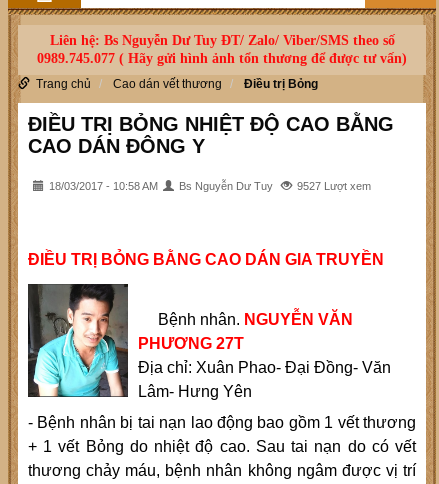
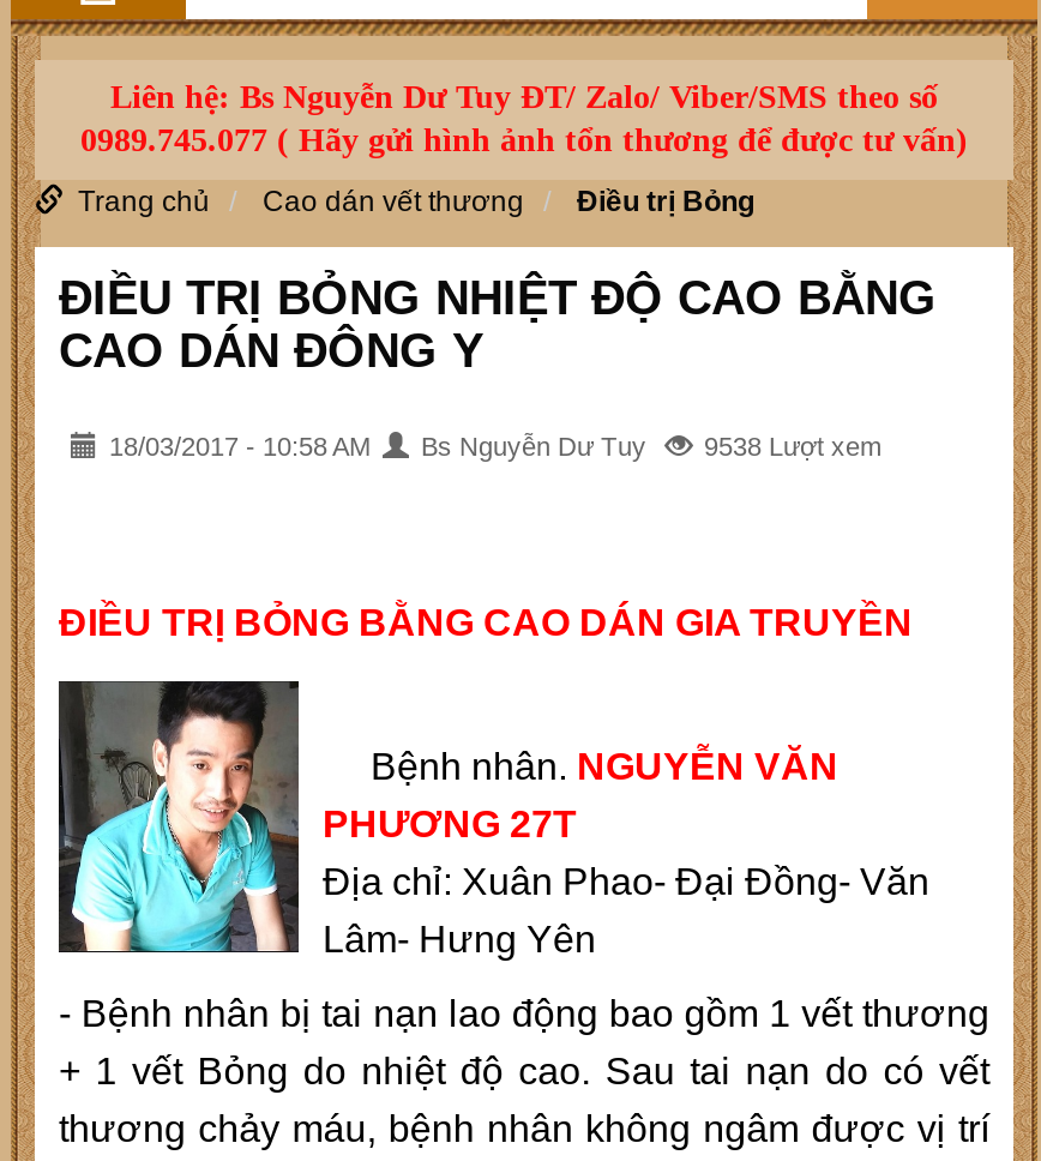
[49,180,371,192] 18/03/2017 - 10:58 AM Bs Nguyễn Dư Tuy 9527 Lượt xem -> [109,432,881,461] 18/03/2017 - 10:58 AM Bs Nguyễn Dư Tuy 9538 Lượt xem

